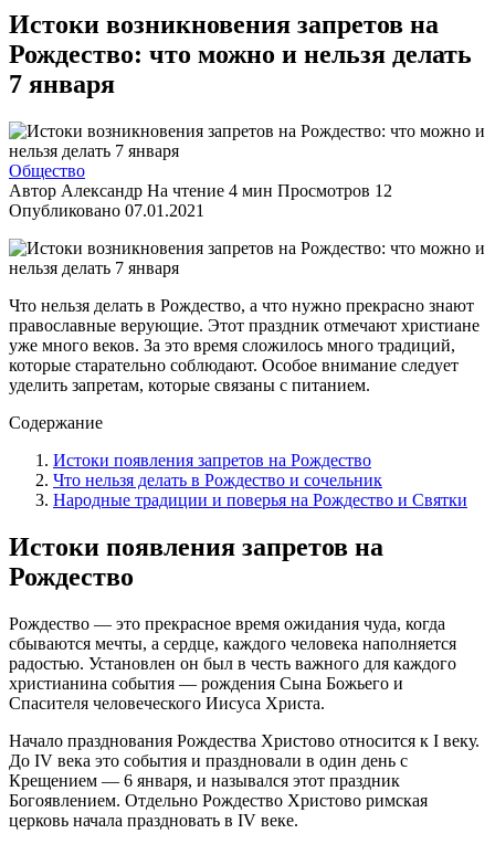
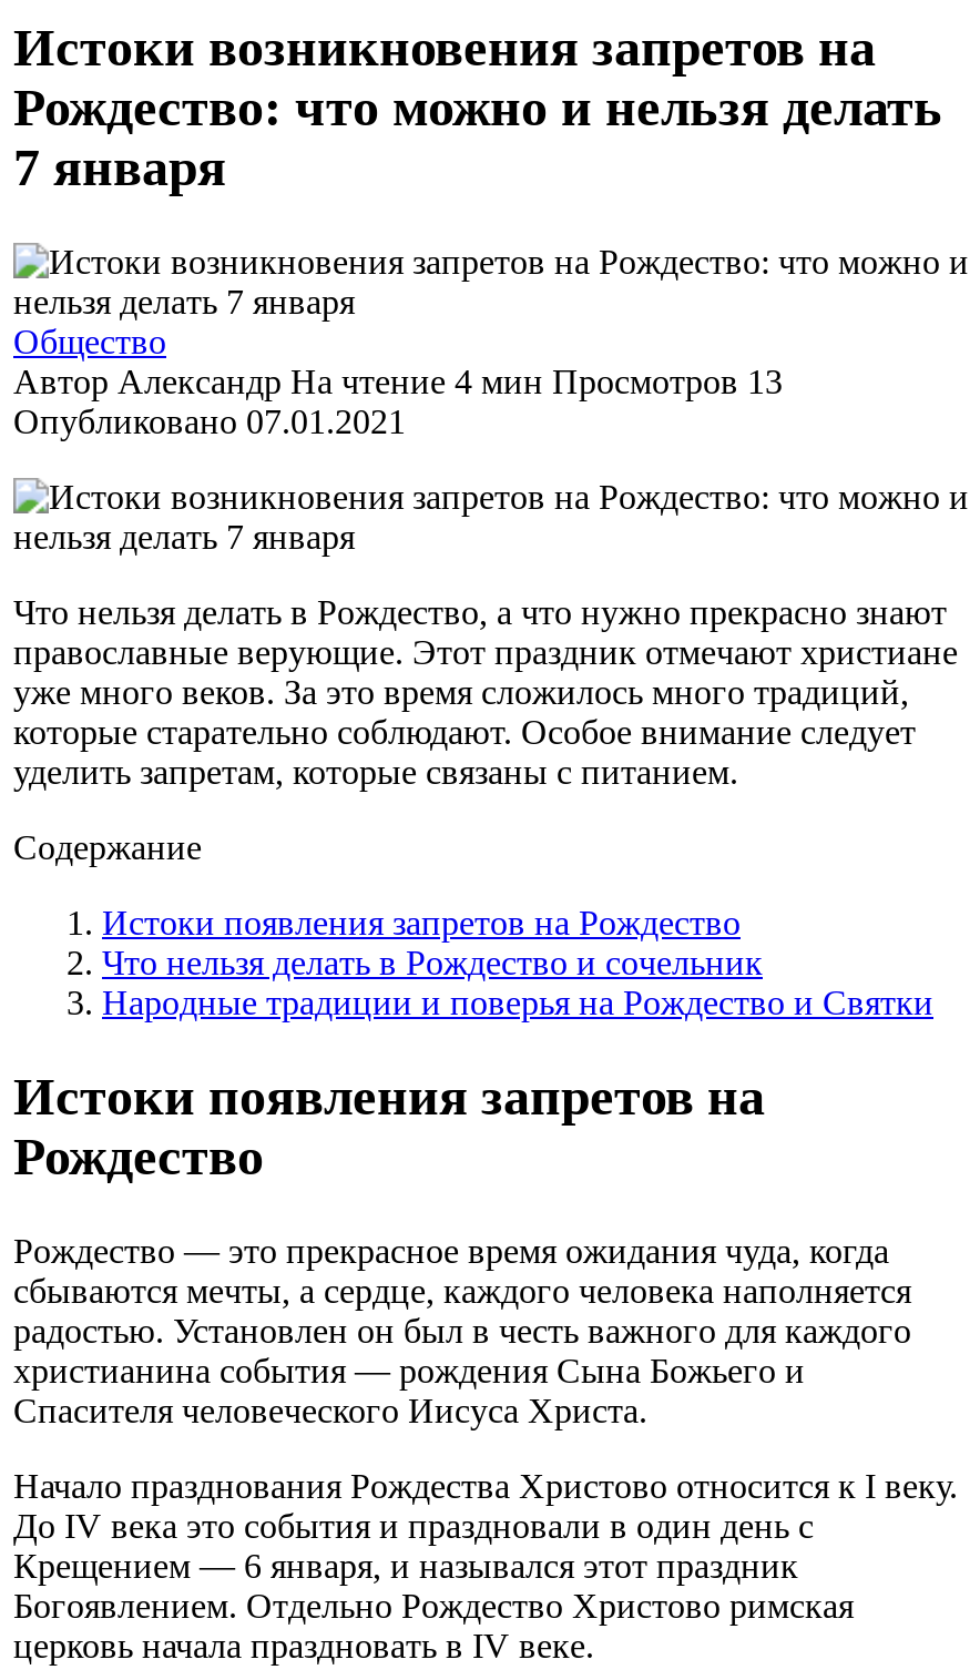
[9,181,392,200] Автор Александр На чтение 4 мин Просмотров 12 -> [13,362,783,400] Автор Александр На чтение 4 мин Просмотров 13

